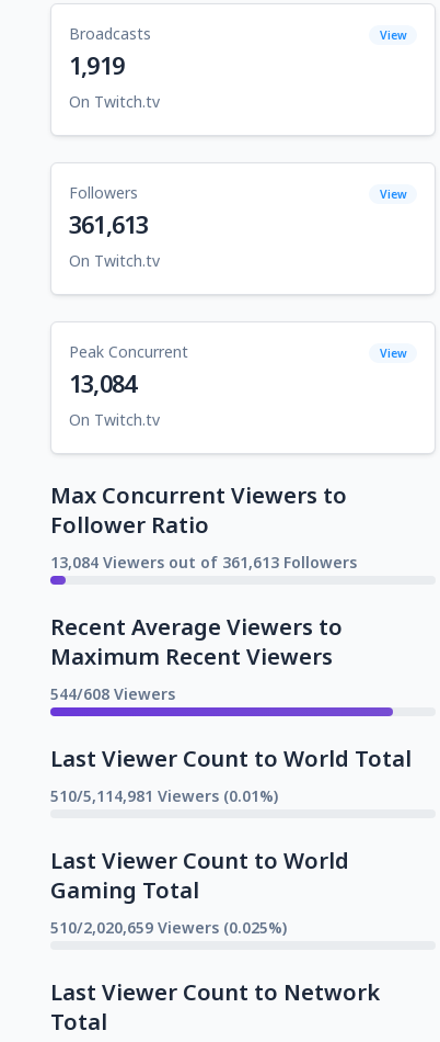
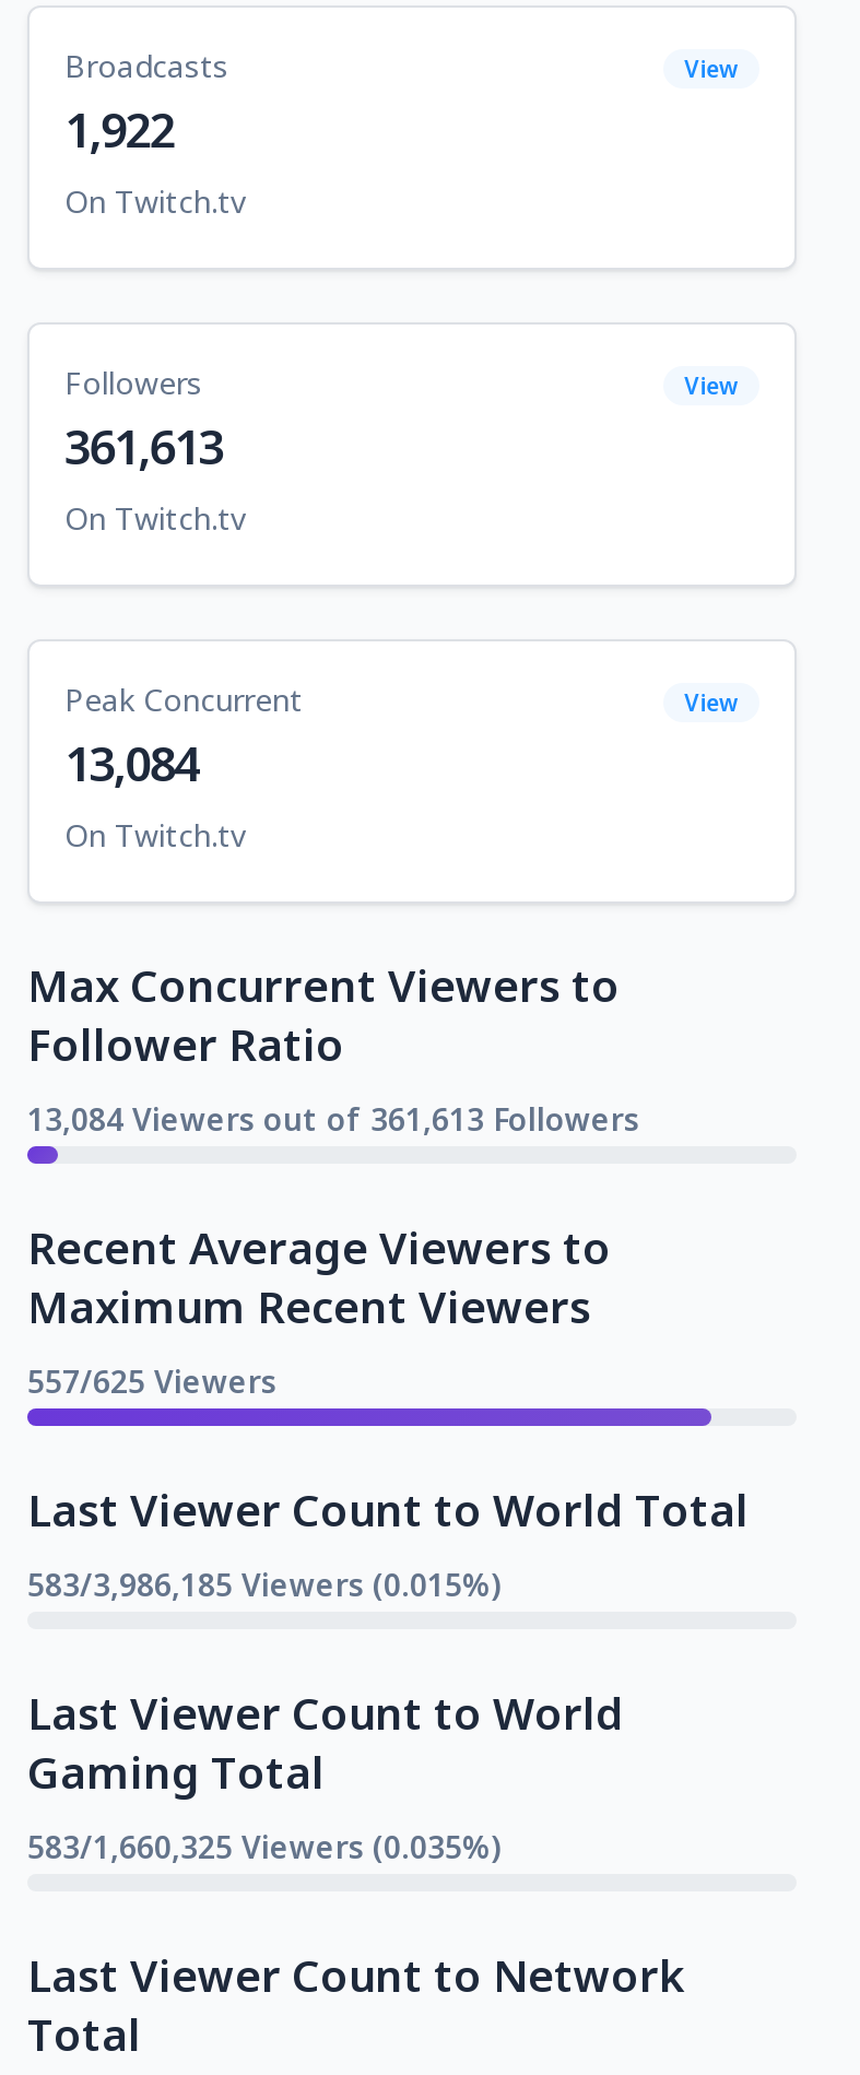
[69,49,124,81] 1,919 -> [64,97,174,160] 1,922
[50,683,175,704] 544/608 Viewers -> [27,1360,276,1402] 557/625 Viewers
[50,785,278,806] 510/5,114,981 Viewers (0.01%) -> [27,1563,499,1605] 583/3,986,185 Viewers (0.015%)
[50,917,287,938] 510/2,020,659 Viewers (0.025%) -> [27,1826,499,1867] 583/1,660,325 Viewers (0.035%)

